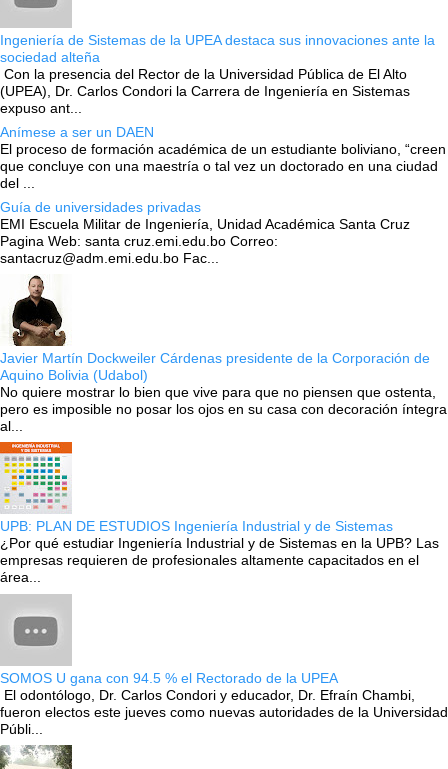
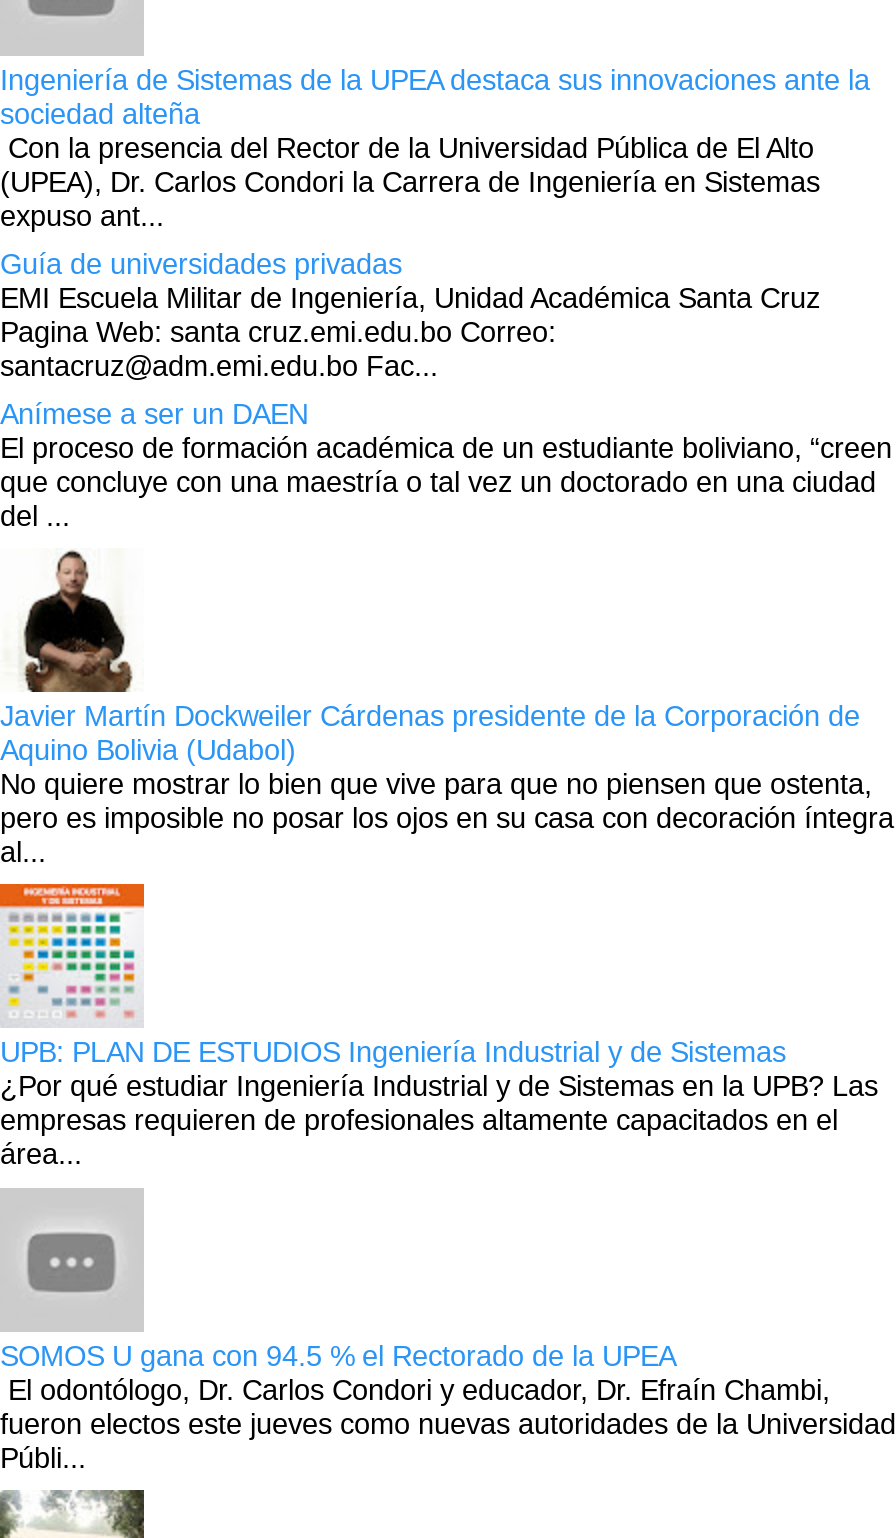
moved [0,124,446,191] -> [0,398,892,532]: Anímese a ser un DAEN | El proceso de formación académica de un estudiante boliviano, “creen | que concluye con una maestría o tal vez un doctorado en una ciudad | del ...
moved [0,199,410,266] -> [0,248,820,382]: Guía de universidades privadas | EMI Escuela Militar de Ingeniería, Unidad Académica Santa Cruz | Pagina Web: santa cruz.emi.edu.bo Correo: | santacruz@adm.emi.edu.bo Fac...

